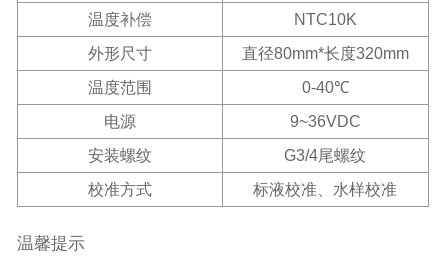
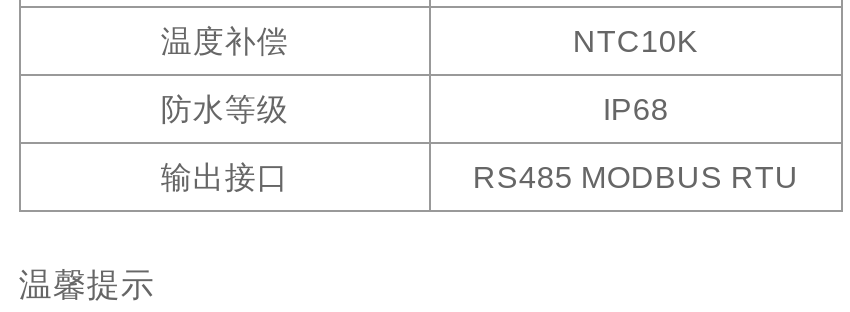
[88,45,409,198] 外形尺寸 | 直径80mm*长度320mm | 温度范围 | 0-40℃ | 电源 | 9~36VDC | 安装螺纹 | G3/4尾螺纹 | 校准方式 | 标液校准、水样校准 -> [161,93,799,195] 防水等级 | IP68 | 输出接口 | RS485 MODBUS RTU

